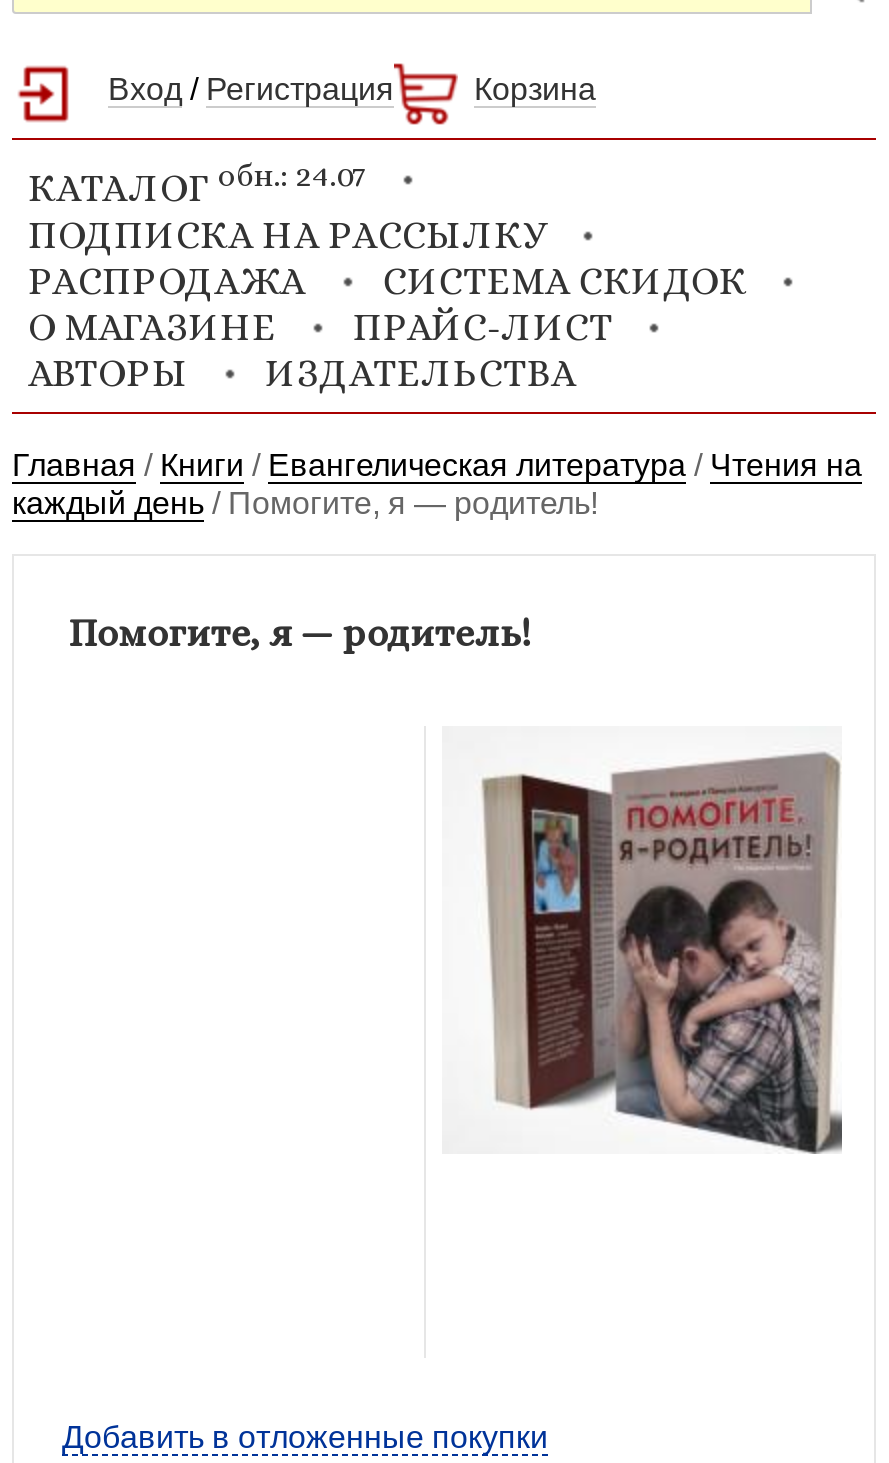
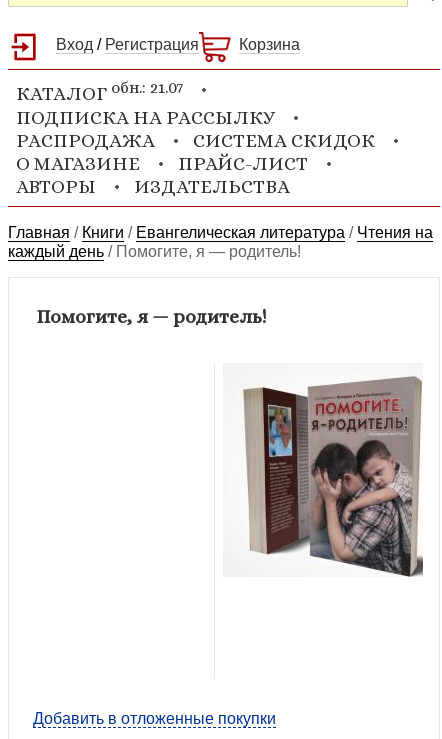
[28,157,366,210] КАТАЛОГ обн.: 24.07 -> [16,78,183,105] КАТАЛОГ обн.: 21.07

